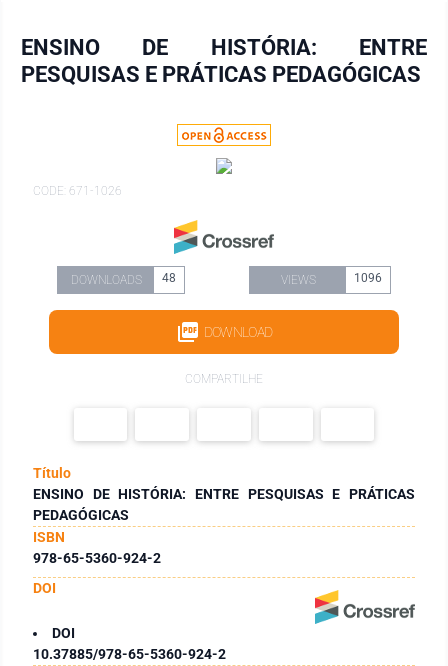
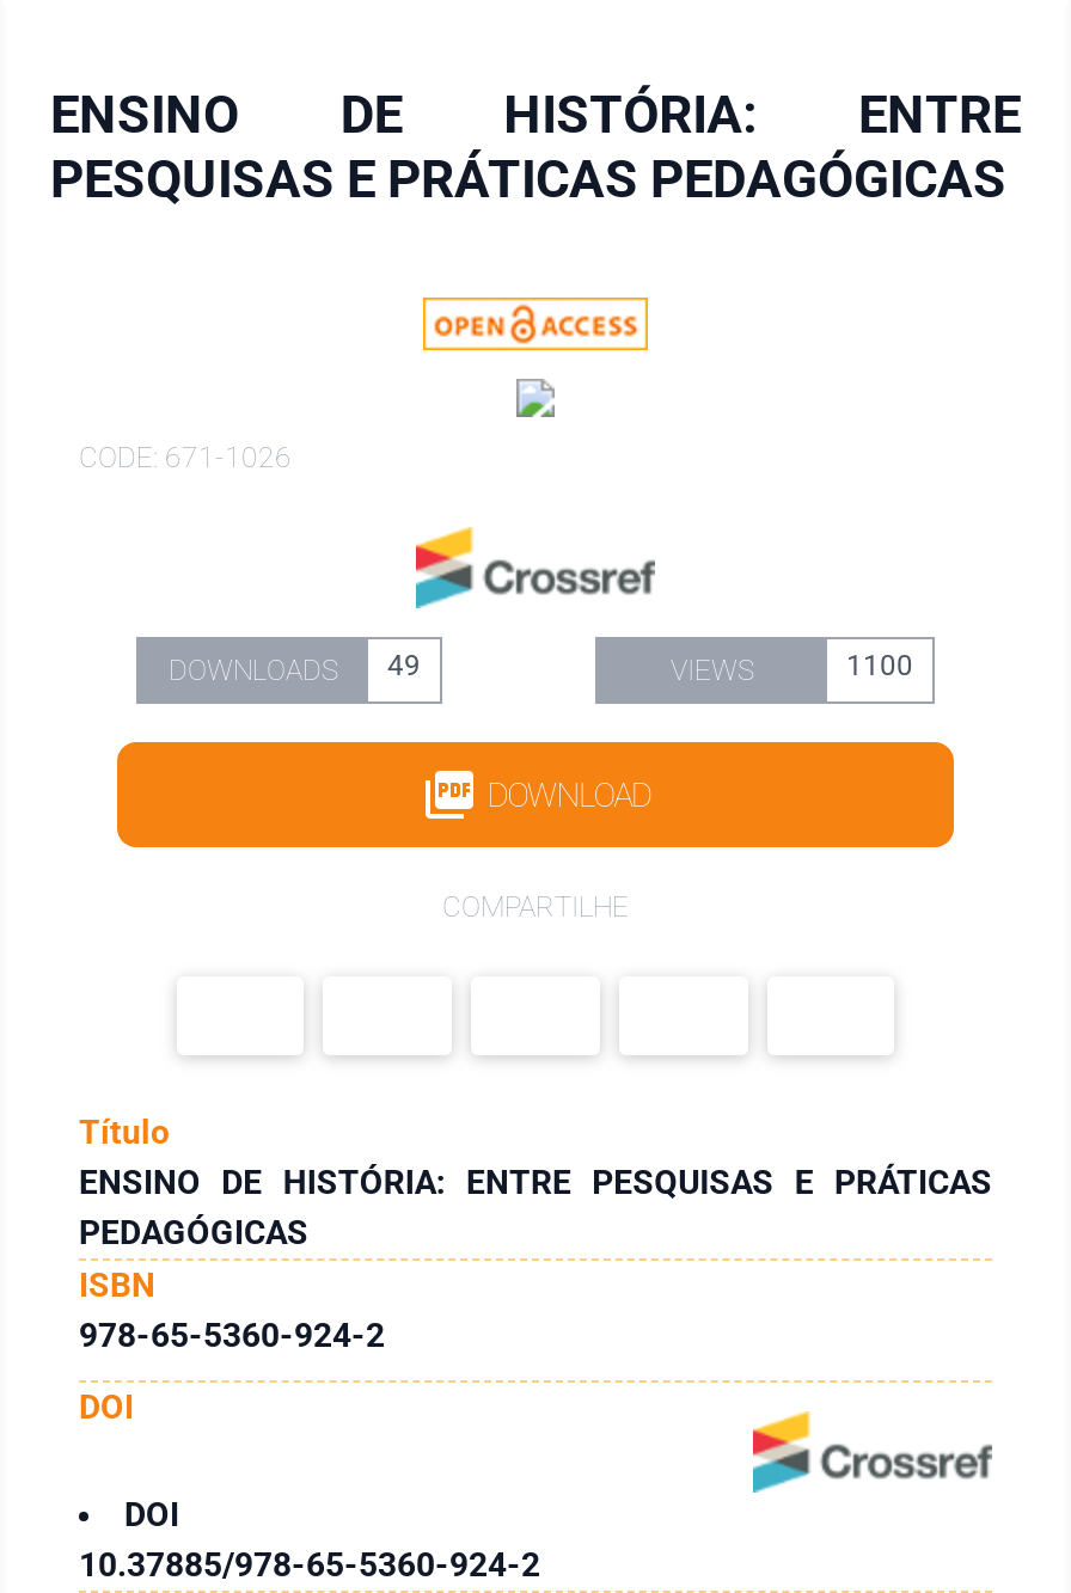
[70,271,176,287] DOWNLOADS 48 -> [169,649,421,687] DOWNLOADS 49
[354,271,382,285] 1096 -> [846,649,913,682] 1100

